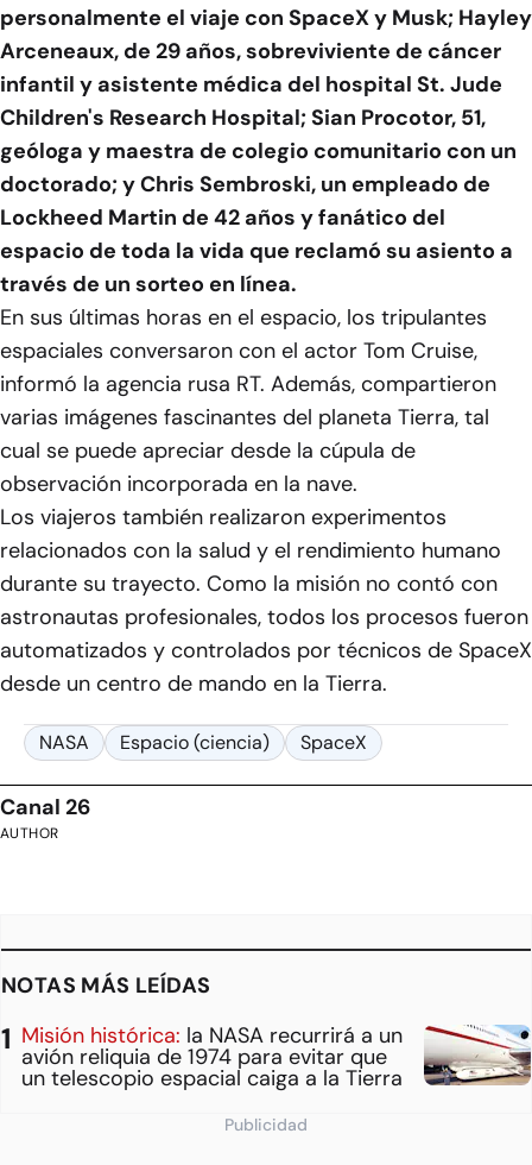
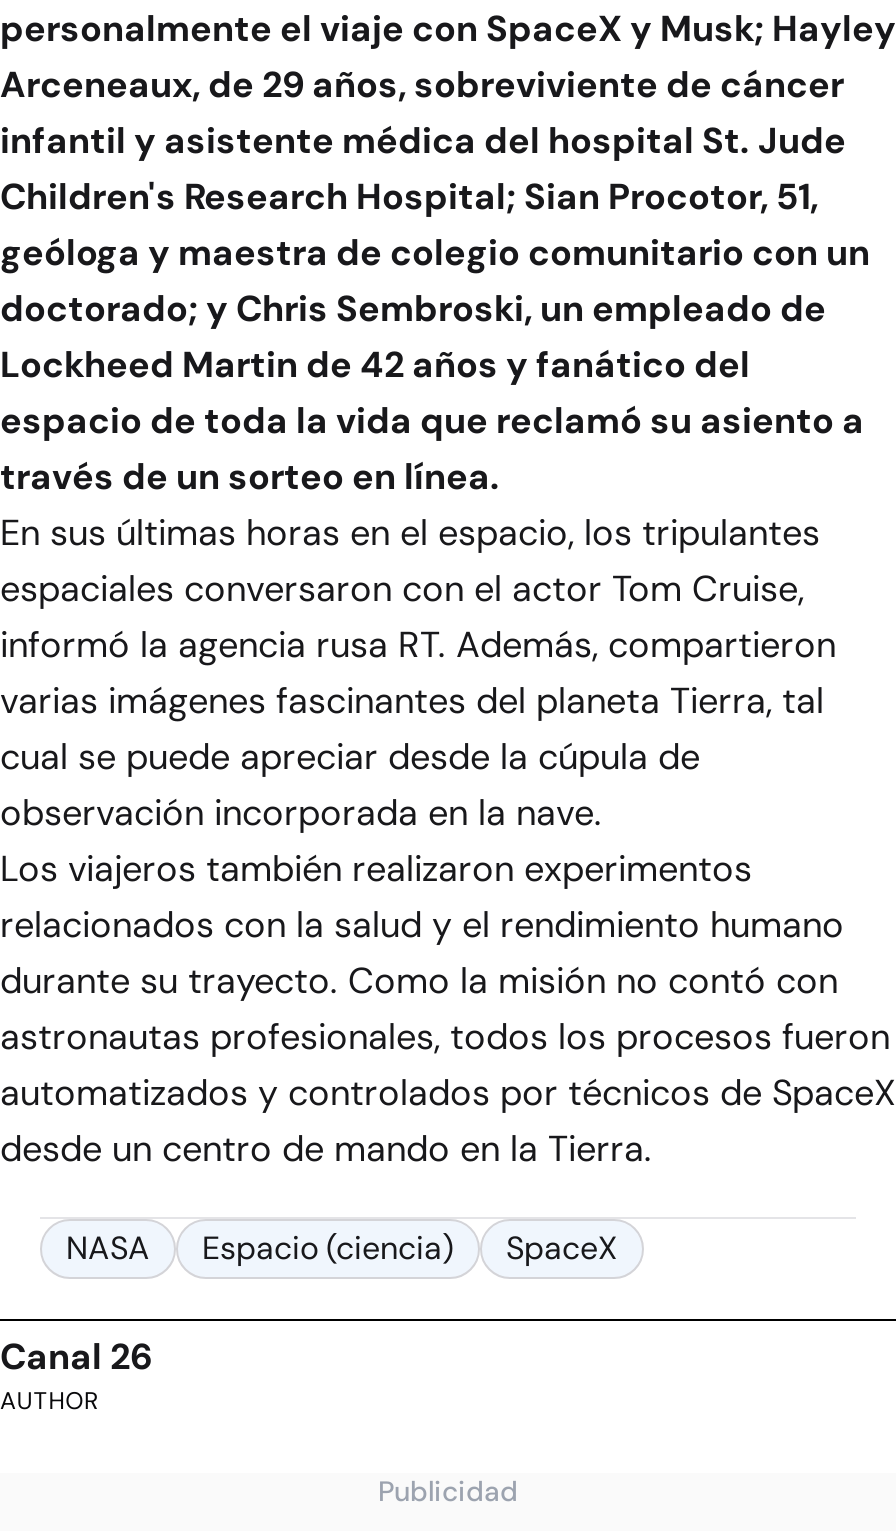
[1,971,528,1092] [image] | NOTAS MÁS LEÍDAS | Misión histórica: la NASA recurrirá a un | avión reliquia de 1974 para evitar que | un telescopio espacial caiga a la Tierra -> none

